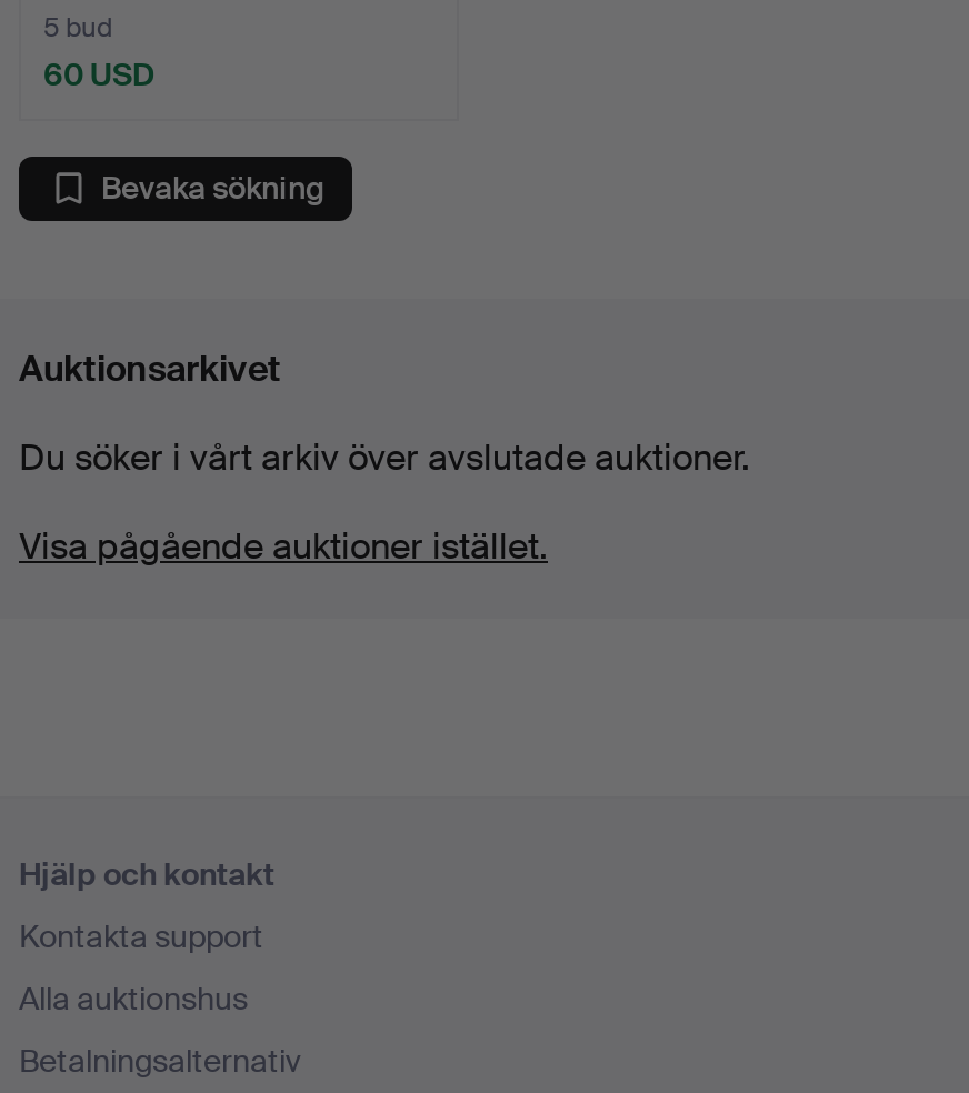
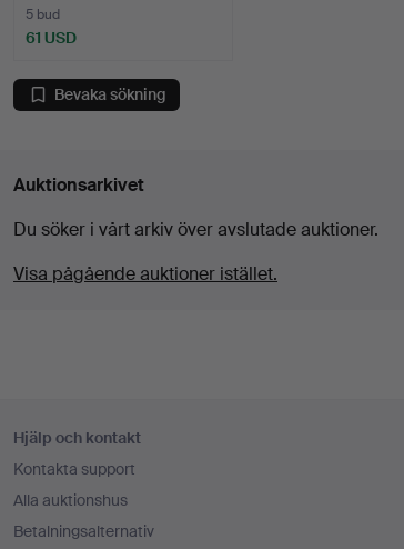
[43,54,154,94] 60 USD -> [26,28,77,48] 61 USD

